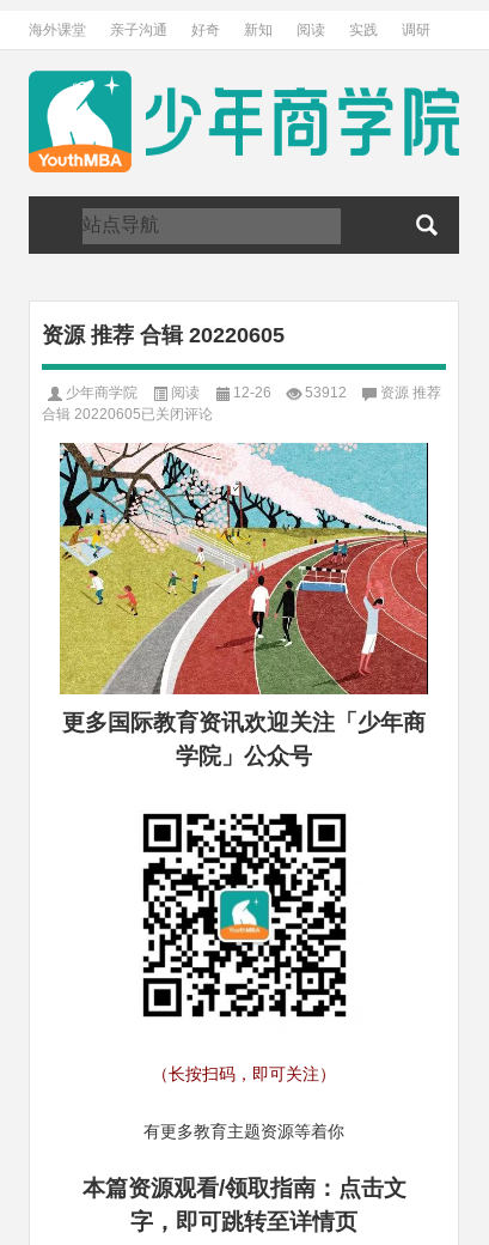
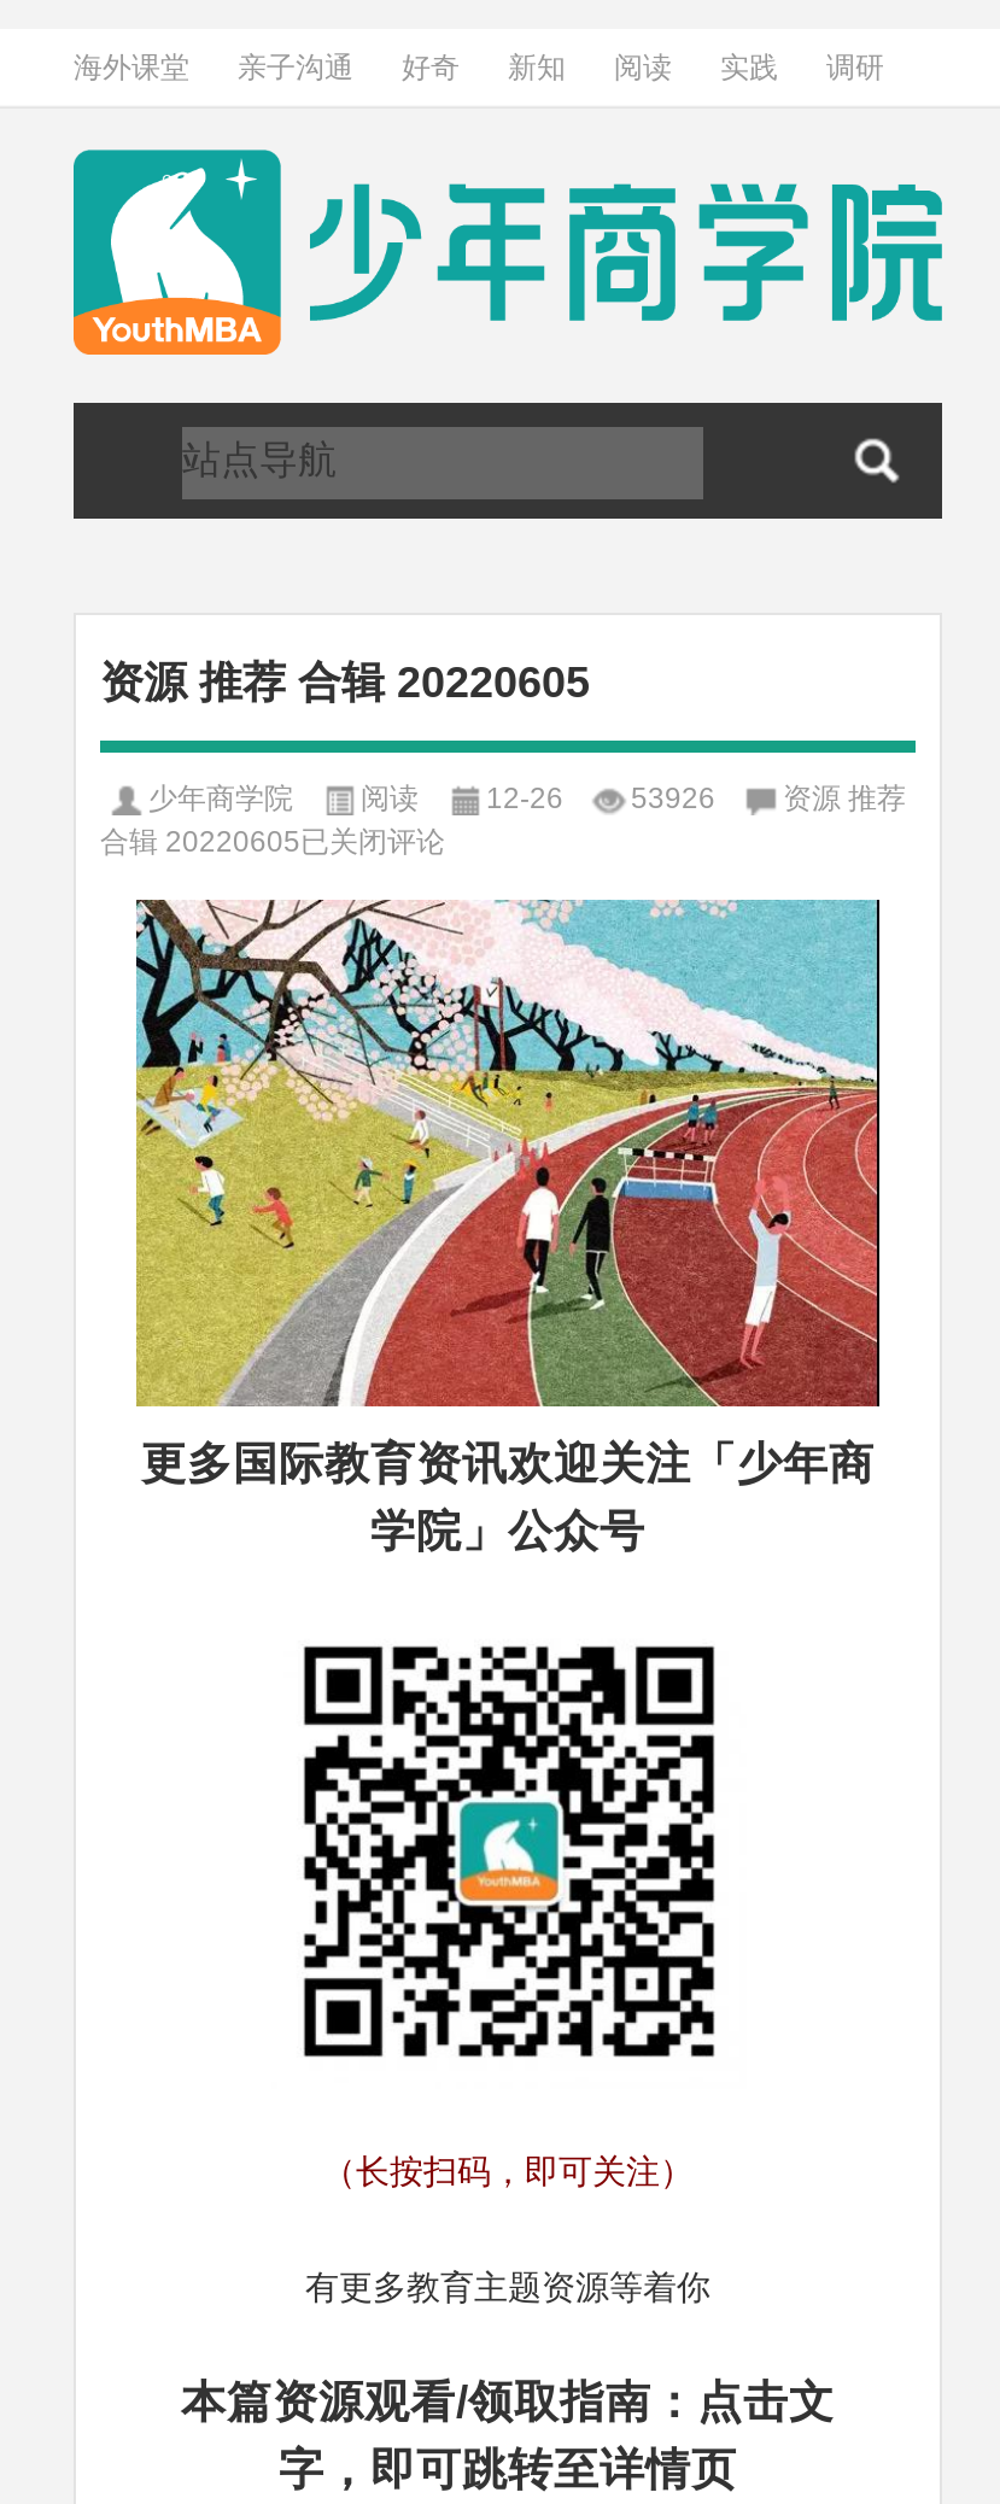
[66,384,441,401] 少年商学院 阅读 12-26 53912 资源 推荐 -> [148,781,906,815] 少年商学院 阅读 12-26 53926 资源 推荐

